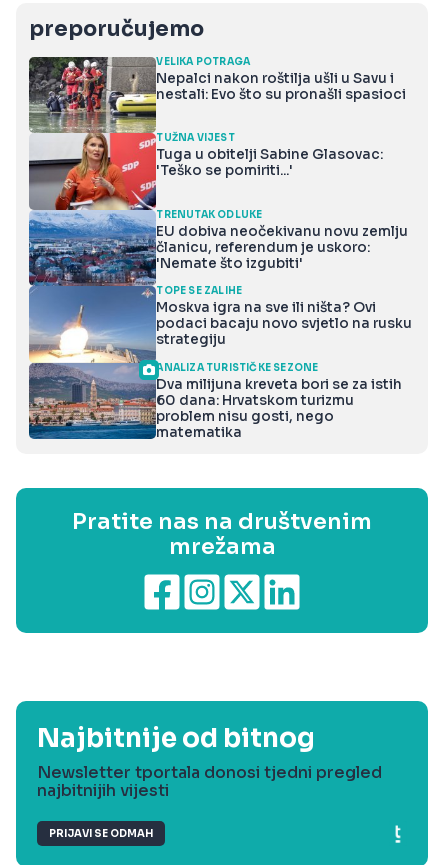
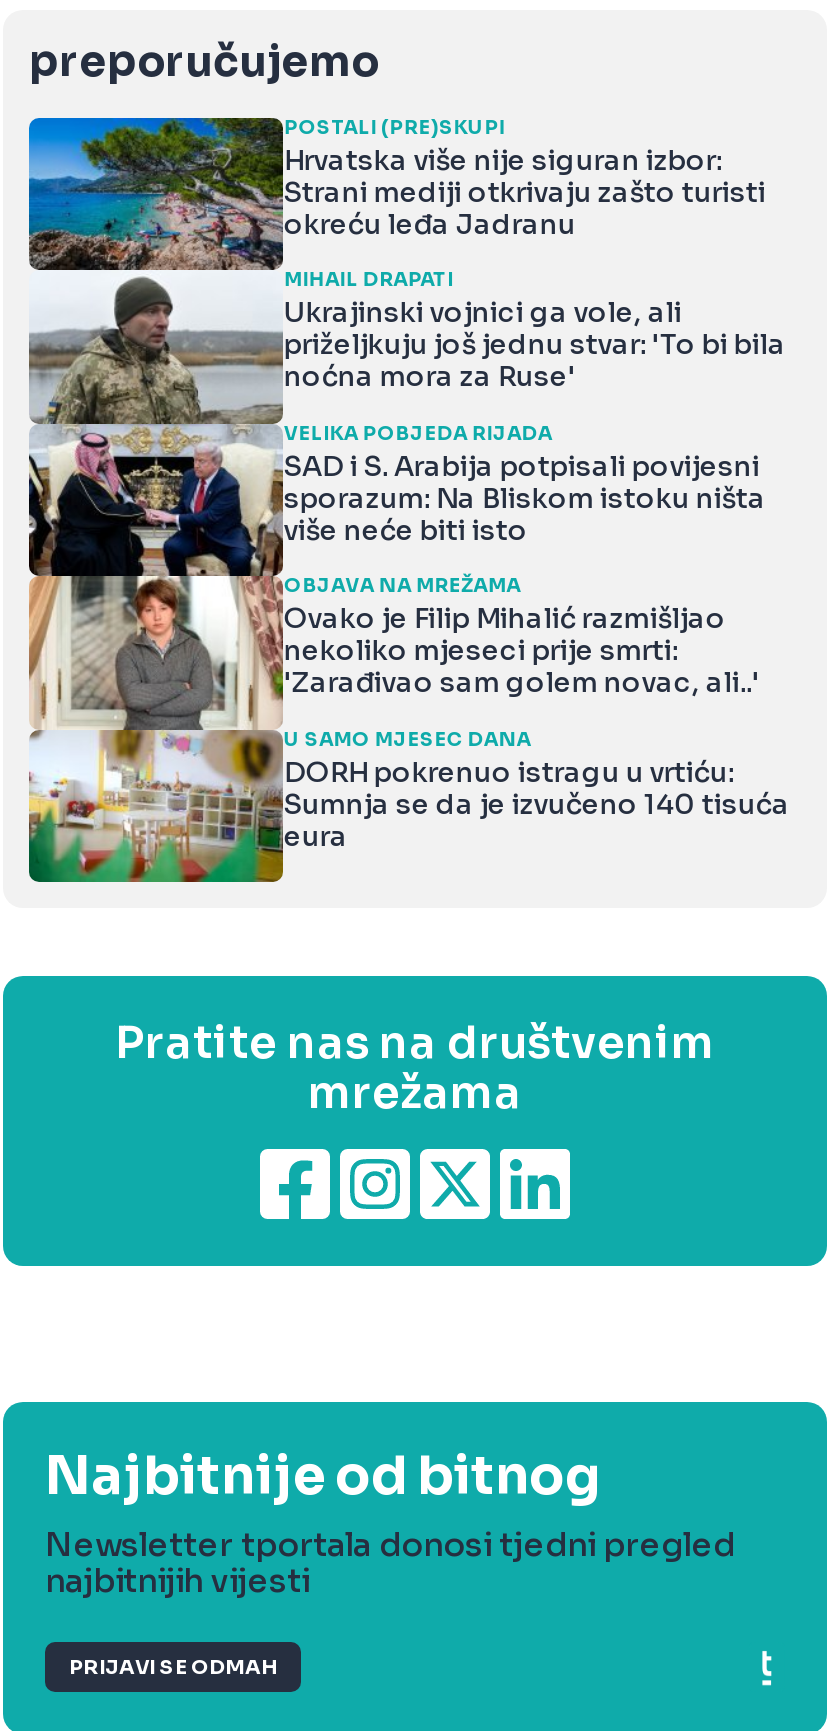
[28,56,406,440] [image] | VELIKA POTRAGA | Nepalci nakon roštilja ušli u Savu i | nestali: Evo što su pronašli spasioci -> [27,116,766,884] [image] | POSTALI (PRE)SKUPI | Hrvatska više nije siguran izbor: | Strani mediji otkrivaju zašto turisti | okreću leđa Jadranu
[156,132,383,179] TUŽNA VIJEST | Tuga u obitelji Sabine Glasovac: | 'Teško se pomiriti...' -> [284,268,786,394] MIHAIL DRAPATI | Ukrajinski vojnici ga vole, ali | priželjkuju još jednu stvar: 'To bi bila | noćna mora za Ruse'
[156,209,408,272] TRENUTAK ODLUKE | EU dobiva neočekivanu novu zemlju | članicu, referendum je uskoro: | 'Nemate što izgubiti' -> [284,421,766,547] VELIKA POBJEDA RIJADA | SAD i S. Arabija potpisali povijesni | sporazum: Na Bliskom istoku ništa | više neće biti isto
[156,285,412,348] TOPE SE ZALIHE | Moskva igra na sve ili ništa? Ovi | podaci bacaju novo svjetlo na rusku | strategiju -> [284,574,760,700] OBJAVA NA MREŽAMA | Ovako je Filip Mihalić razmišljao | nekoliko mjeseci prije smrti: | 'Zarađivao sam golem novac, ali..'
[156,361,402,440] ANALIZA TURISTIČKE SEZONE | Dva milijuna kreveta bori se za istih | 60 dana: Hrvatskom turizmu | problem nisu gosti, nego | matematika -> [284,727,790,853] U SAMO MJESEC DANA | DORH pokrenuo istragu u vrtiću: | Sumnja se da je izvučeno 140 tisuća | eura

